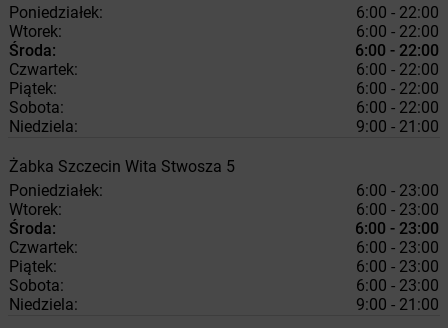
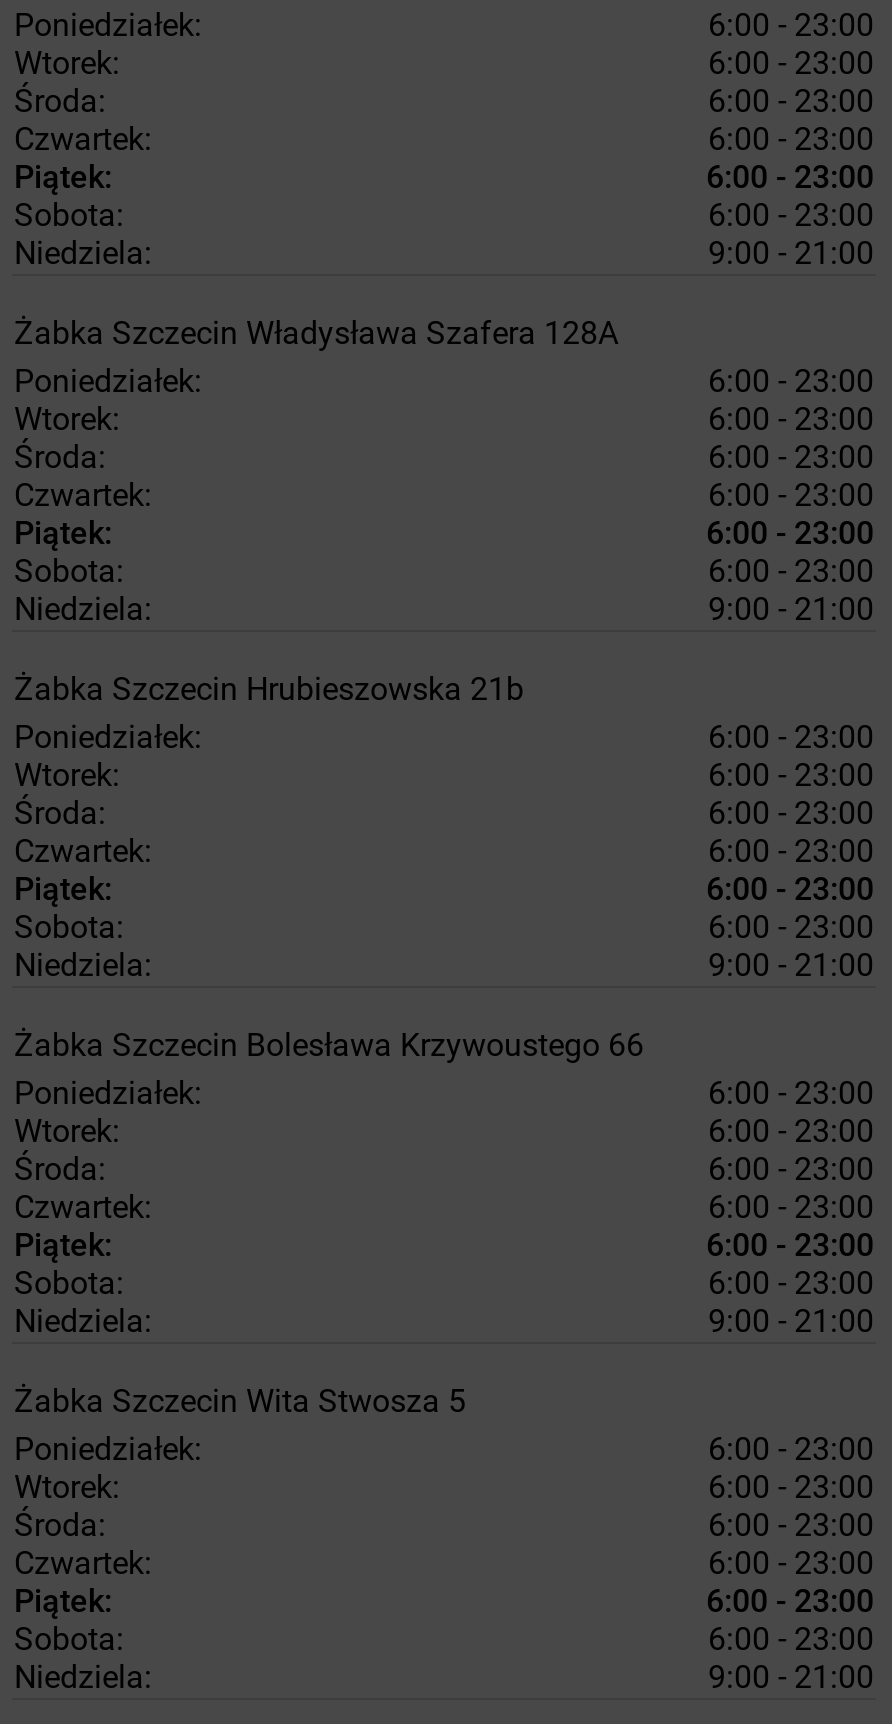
[356,3,439,22] 6:00 - 22:00 -> [708,6,874,44] 6:00 - 23:00
[356,22,439,41] 6:00 - 22:00 -> [708,44,874,82] 6:00 - 23:00
[355,41,439,60] 6:00 - 22:00 -> [708,82,874,120] 6:00 - 23:00
[356,60,439,79] 6:00 - 22:00 -> [708,120,874,158] 6:00 - 23:00
[356,79,439,98] 6:00 - 22:00 -> [706,158,874,196] 6:00 - 23:00
[356,98,439,117] 6:00 - 22:00 -> [14,196,874,1302] 6:00 - 23:00 | Niedziela: | 9:00 - 21:00 | Żabka Szczecin Władysława Szafera 128A | Poniedziałek: | 6:00 - 23:00 | Wtorek: | 6:00 - 23:00 | Środa: | 6:00 - 23:00 | Czwartek: | 6:00 - 23:00 | Piątek: | 6:00 - 23:00 | Sobota: | 6:00 - 23:00 | Niedziela: | 9:00 - 21:00 | Żabka Szczecin Hrubieszowska 21b | Poniedziałek: | 6:00 - 23:00 | Wtorek: | 6:00 - 23:00 | Środa: | 6:00 - 23:00 | Czwartek: | 6:00 - 23:00 | Piątek: | 6:00 - 23:00 | Sobota: | 6:00 - 23:00 | Niedziela: | 9:00 - 21:00 | Żabka Szczecin Bolesława Krzywoustego 66 | Poniedziałek: | 6:00 - 23:00 | Wtorek: | 6:00 - 23:00 | Środa: | 6:00 - 23:00 | Czwartek: | 6:00 - 23:00 | Piątek: | 6:00 - 23:00 | Sobota: | 6:00 - 23:00

